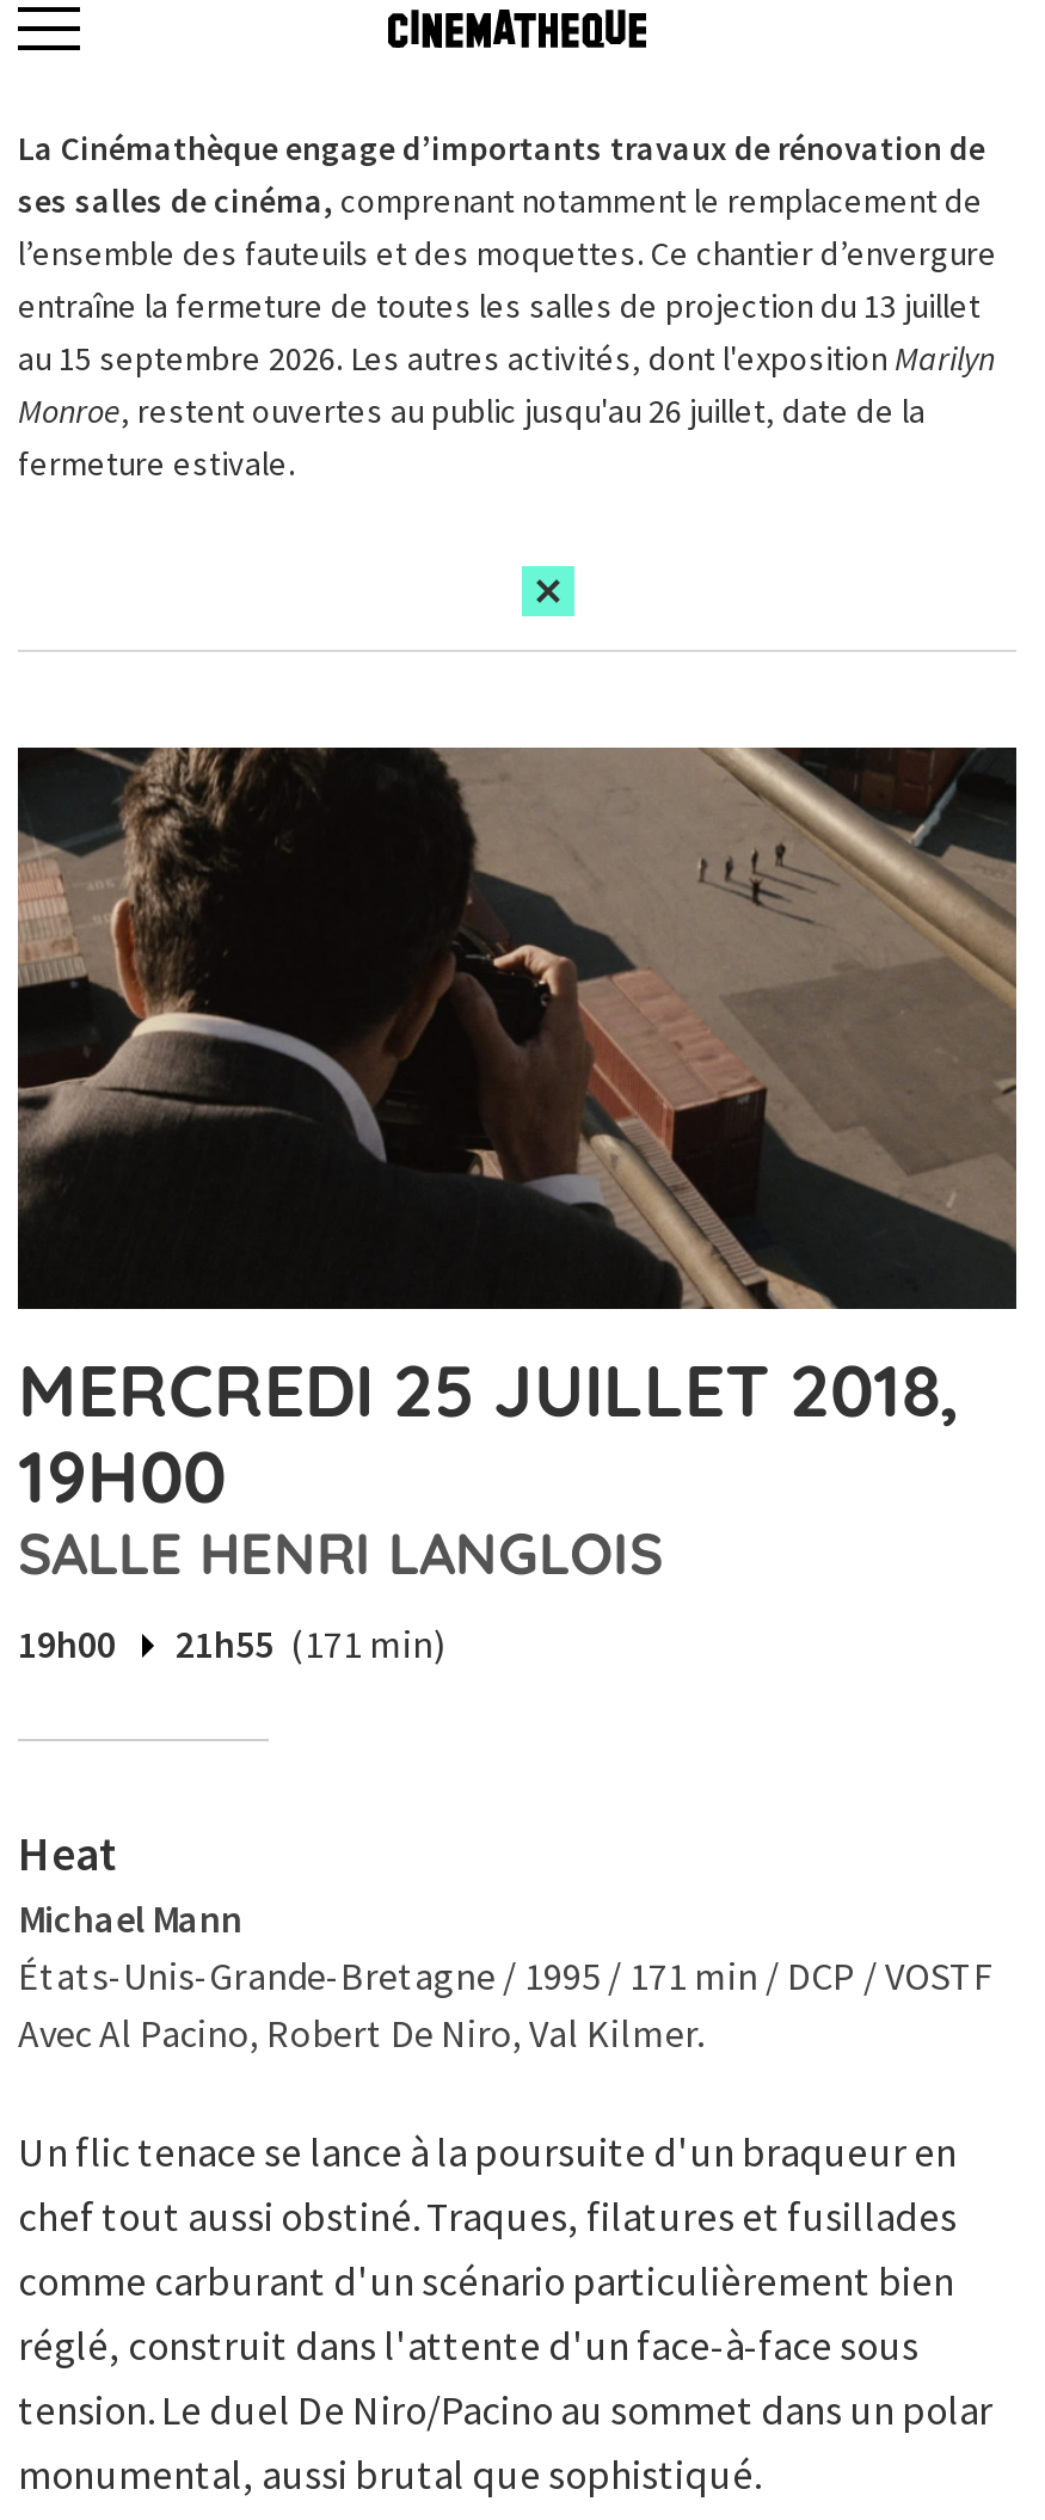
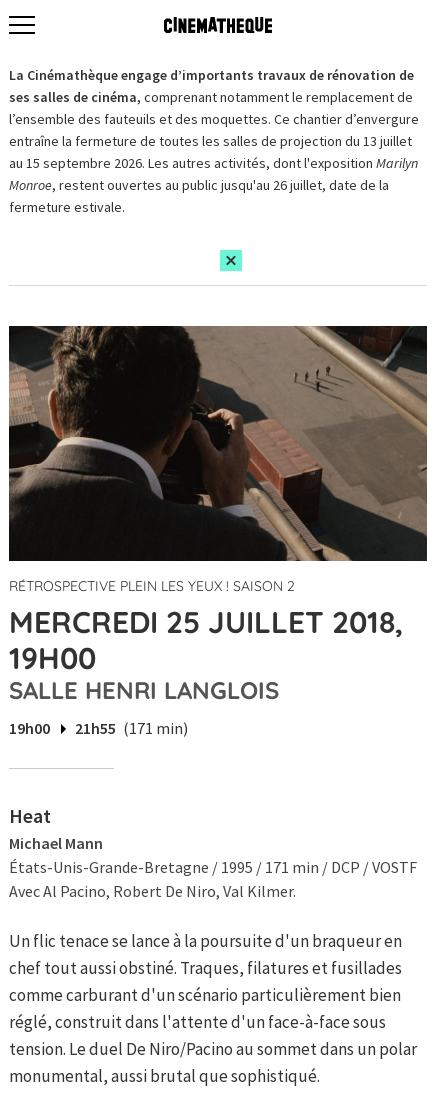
none -> [9,577,295,595] RÉTROSPECTIVE PLEIN LES YEUX ! SAISON 2

